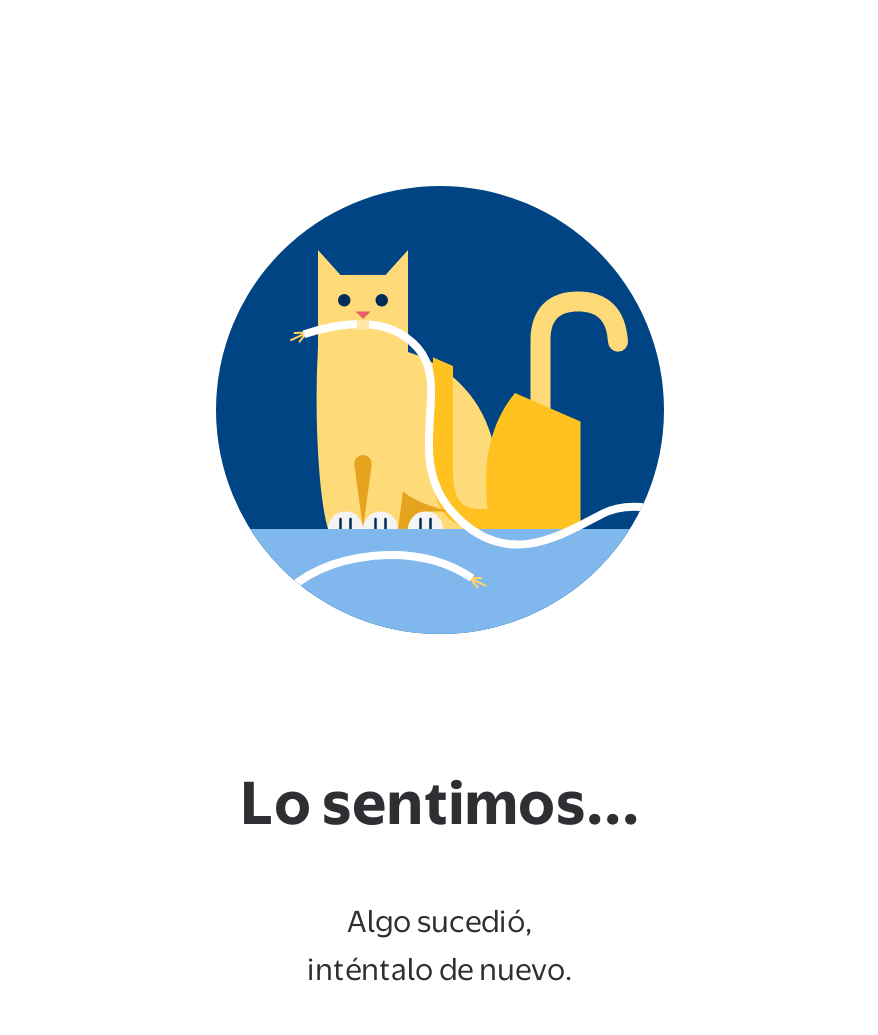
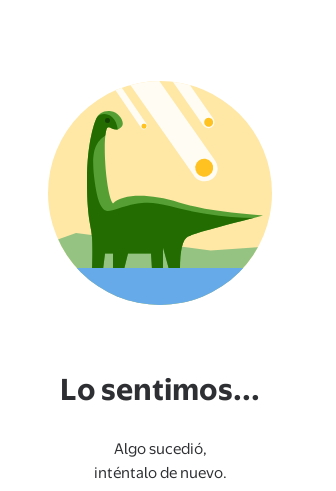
[214,184,666,590] [image] -> [48,81,272,282] [image]

